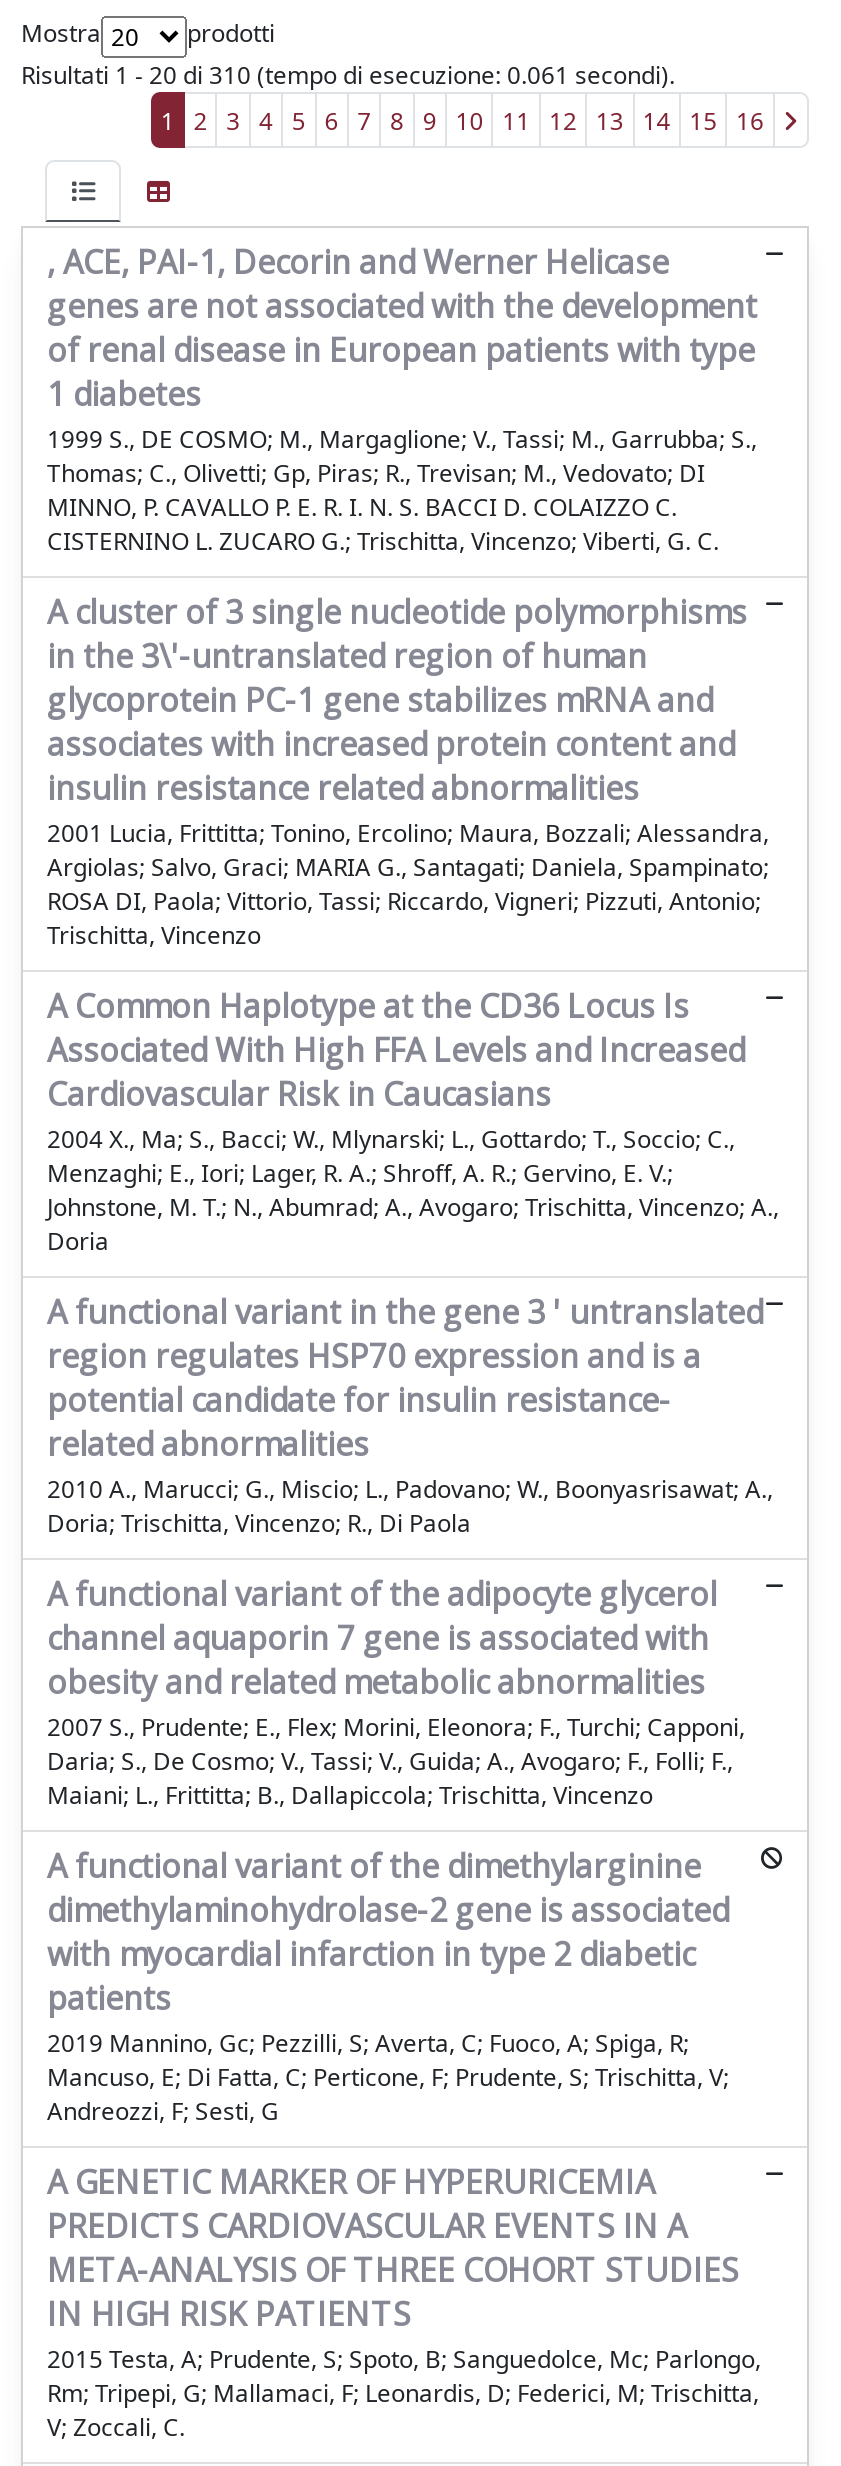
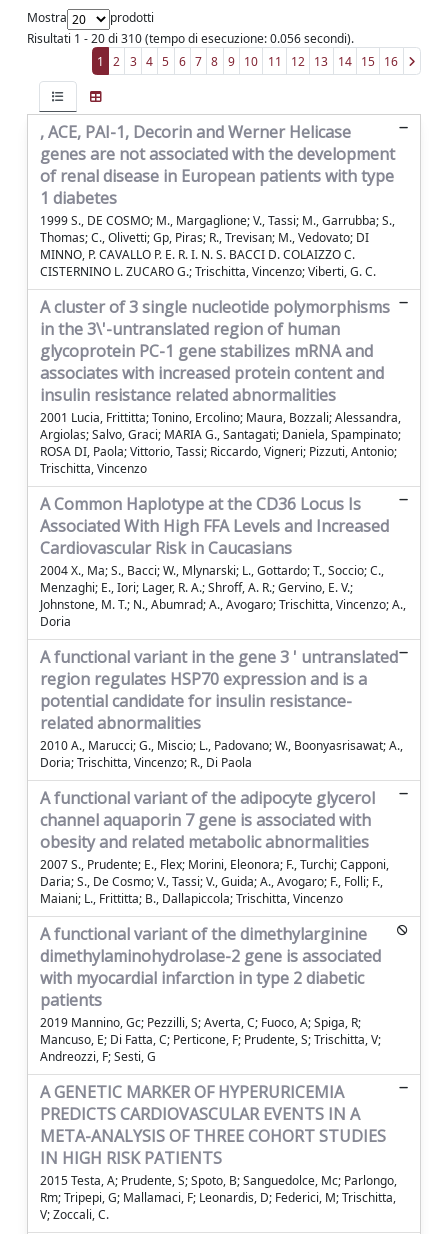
[21,58,675,92] Risultati 1 - 20 di 310 (tempo di esecuzione: 0.061 secondi). -> [27,30,354,47] Risultati 1 - 20 di 310 (tempo di esecuzione: 0.056 secondi).

